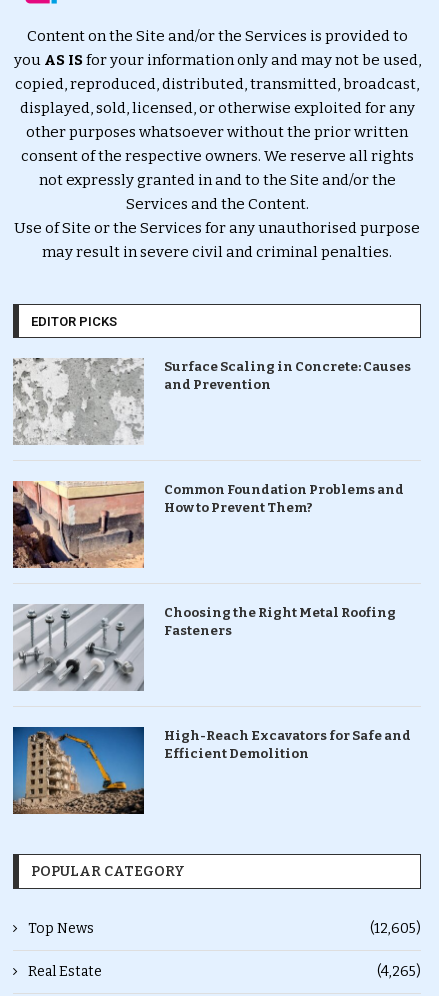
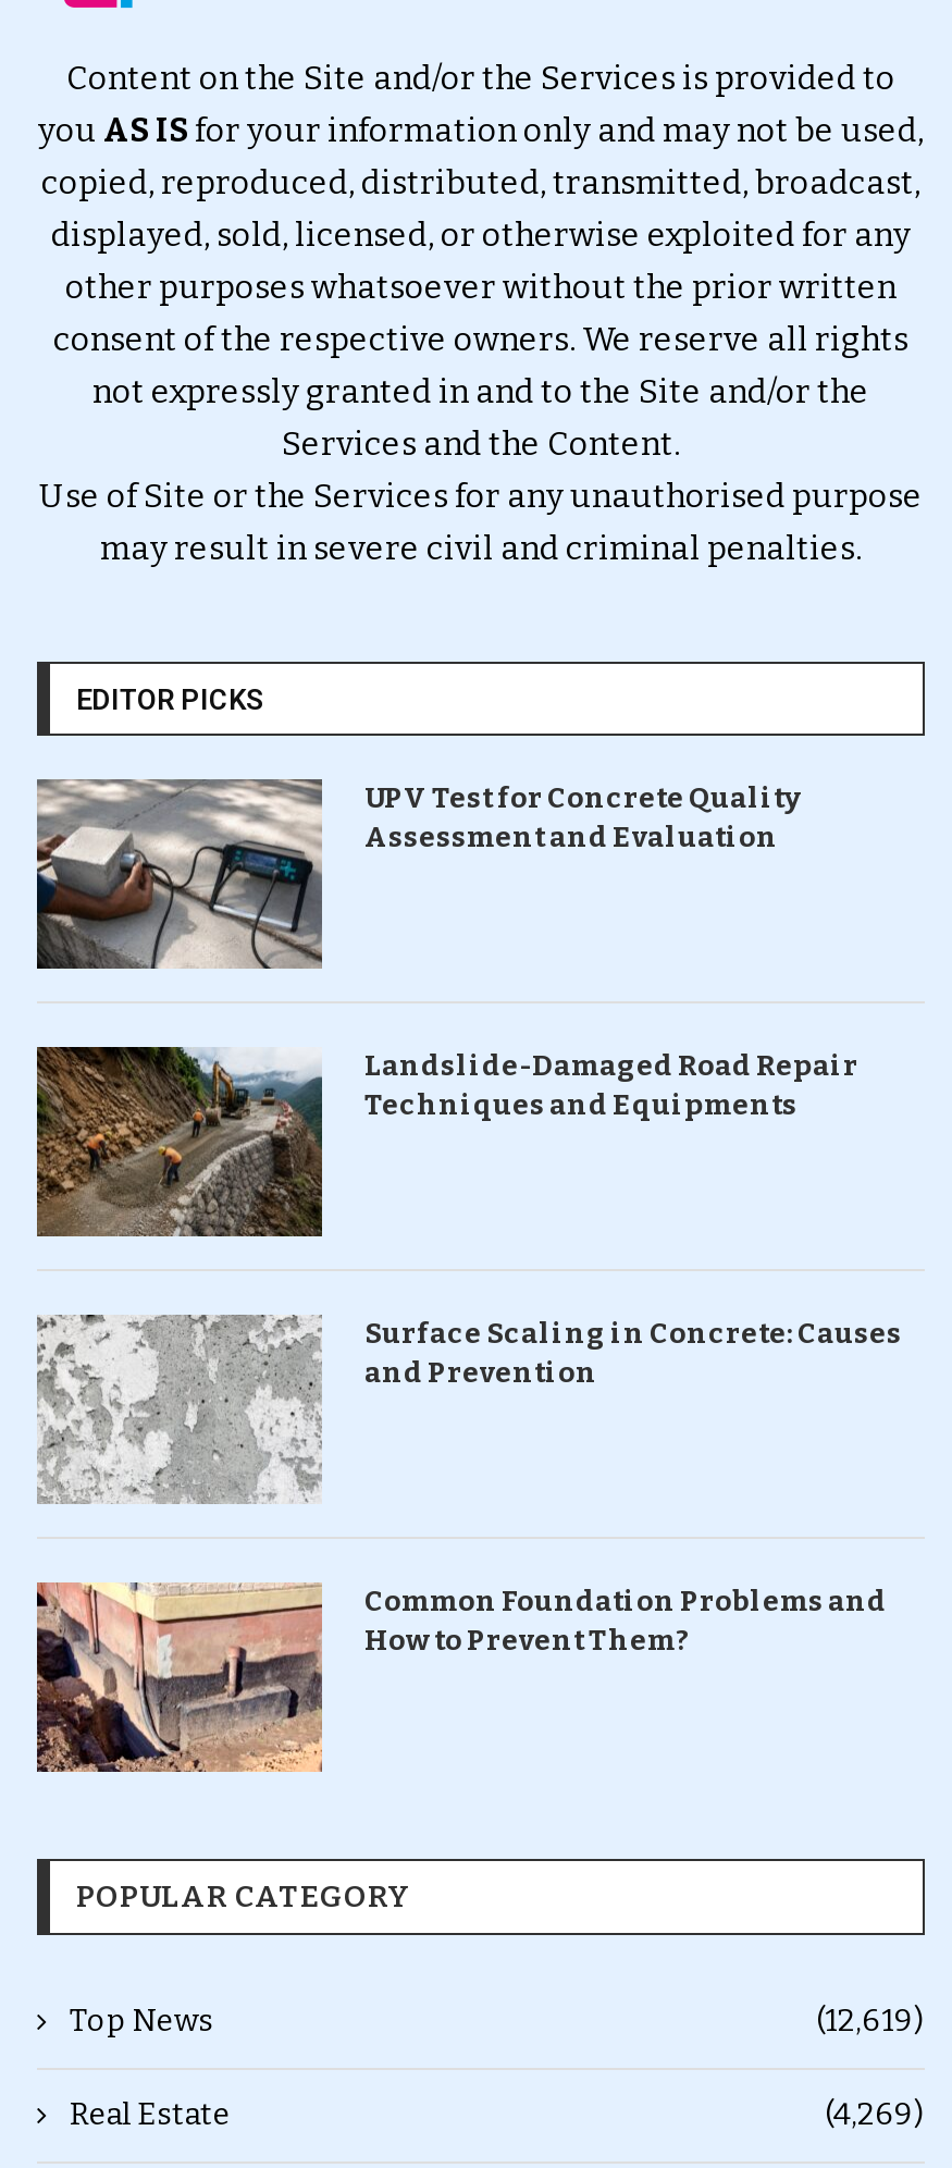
none -> [35,777,800,971] [image] | UPV Test for Concrete Quality | Assessment and Evaluation
none -> [35,1045,858,1239] [image] | Landslide-Damaged Road Repair | Techniques and Equipments
moved [12,357,410,515] -> [35,1313,902,1656]: [image] | Surface Scaling in Concrete: Causes | and Prevention | Common Foundation Problems and | How to Prevent Them?
moved [11,479,146,570] -> [33,1578,326,1776]: [image]
[13,603,395,692] [image] | Choosing the Right Metal Roofing | Fasteners -> none
[12,726,410,815] [image] | High-Reach Excavators for Safe and | Efficient Demolition -> none
[370,920,421,937] (12,605) -> [816,2002,925,2039] (12,619)
[377,963,421,980] (4,265) -> [825,2096,925,2133] (4,269)

